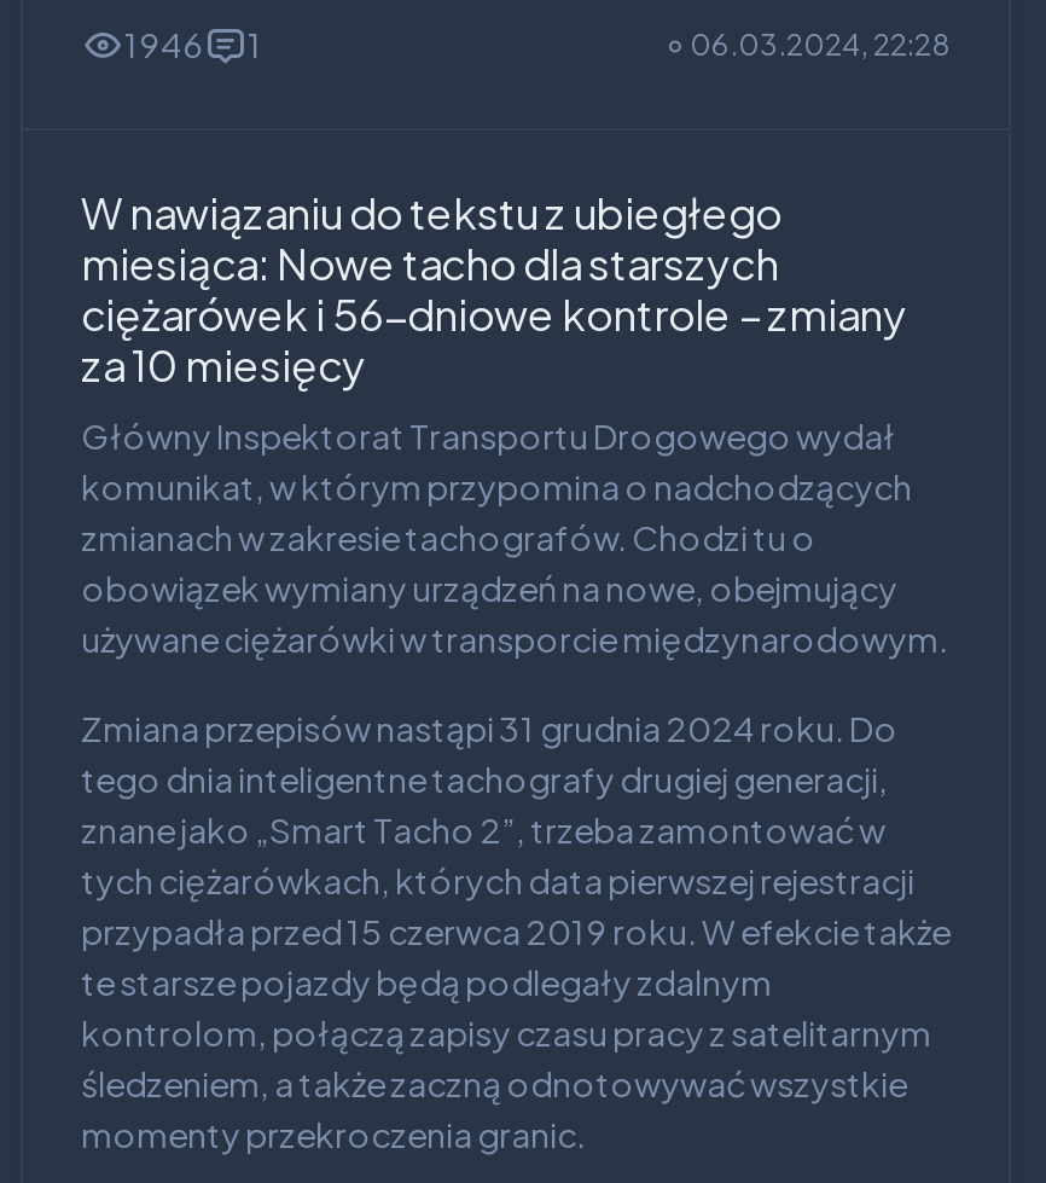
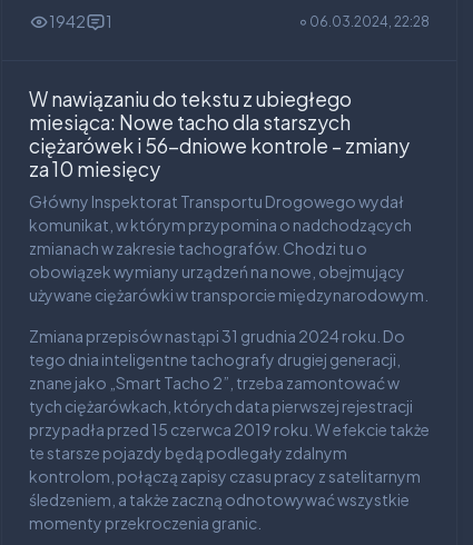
[124,22,262,65] 1946 1 -> [49,11,112,31] 1942 1

